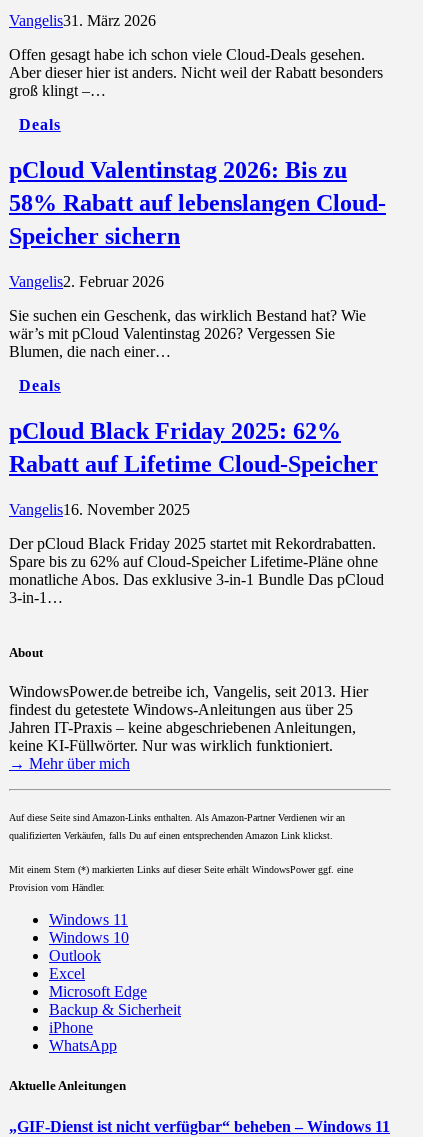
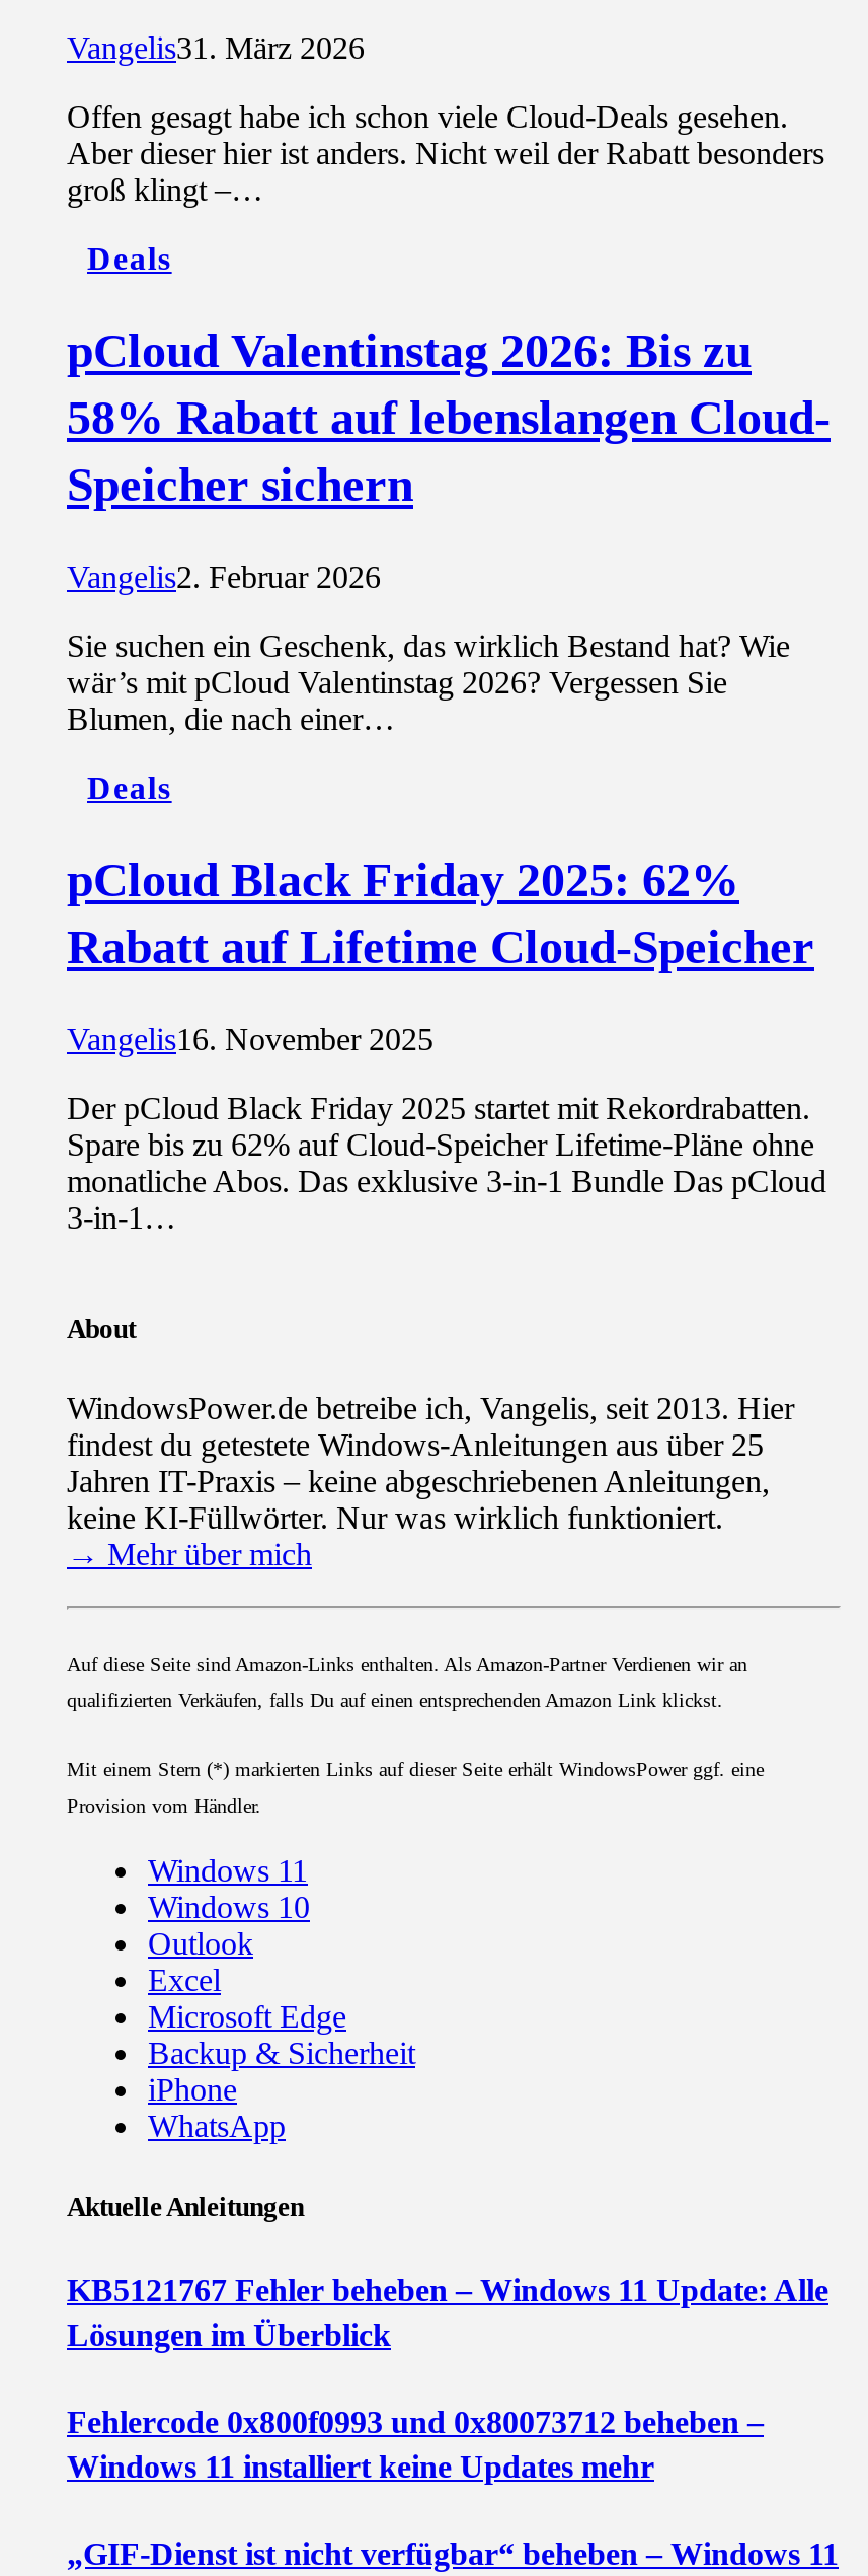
none -> [67,2272,828,2484] KB5121767 Fehler beheben – Windows 11 Update: Alle | Lösungen im Überblick | Fehlercode 0x800f0993 und 0x80073712 beheben – | Windows 11 installiert keine Updates mehr

